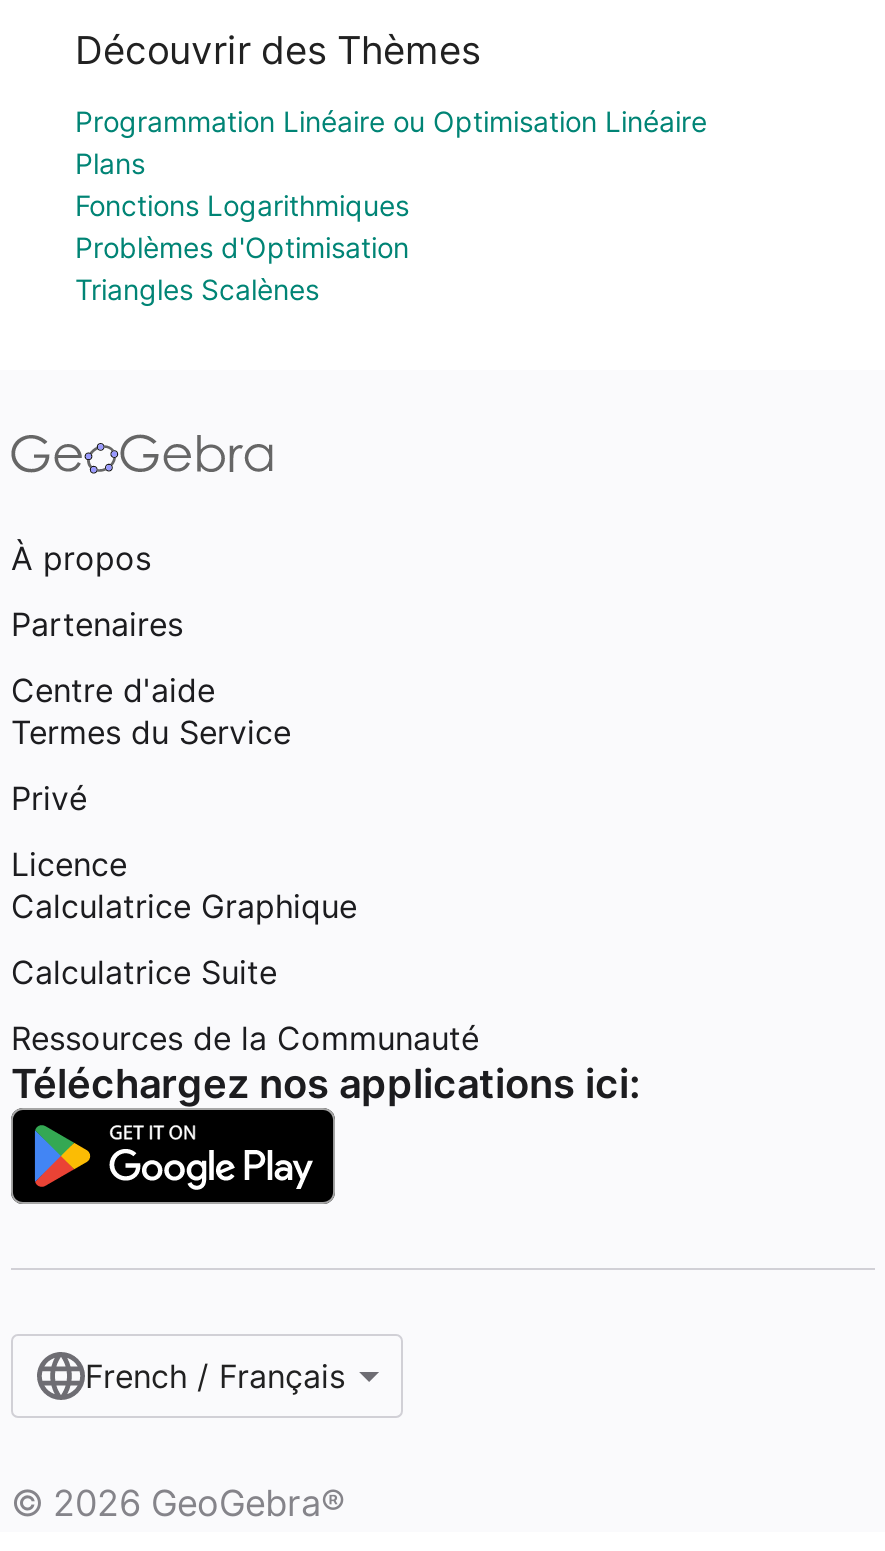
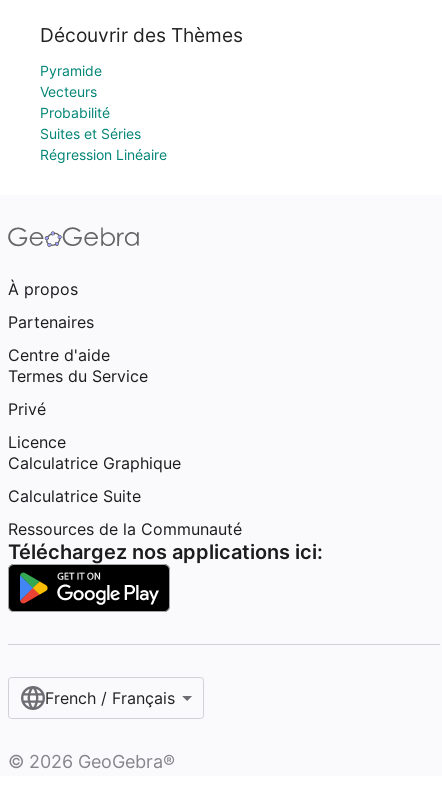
[75,104,707,306] Programmation Linéaire ou Optimisation Linéaire | Plans | Fonctions Logarithmiques | Problèmes d'Optimisation | Triangles Scalènes -> [40,62,167,163] Pyramide | Vecteurs | Probabilité | Suites et Séries | Régression Linéaire

